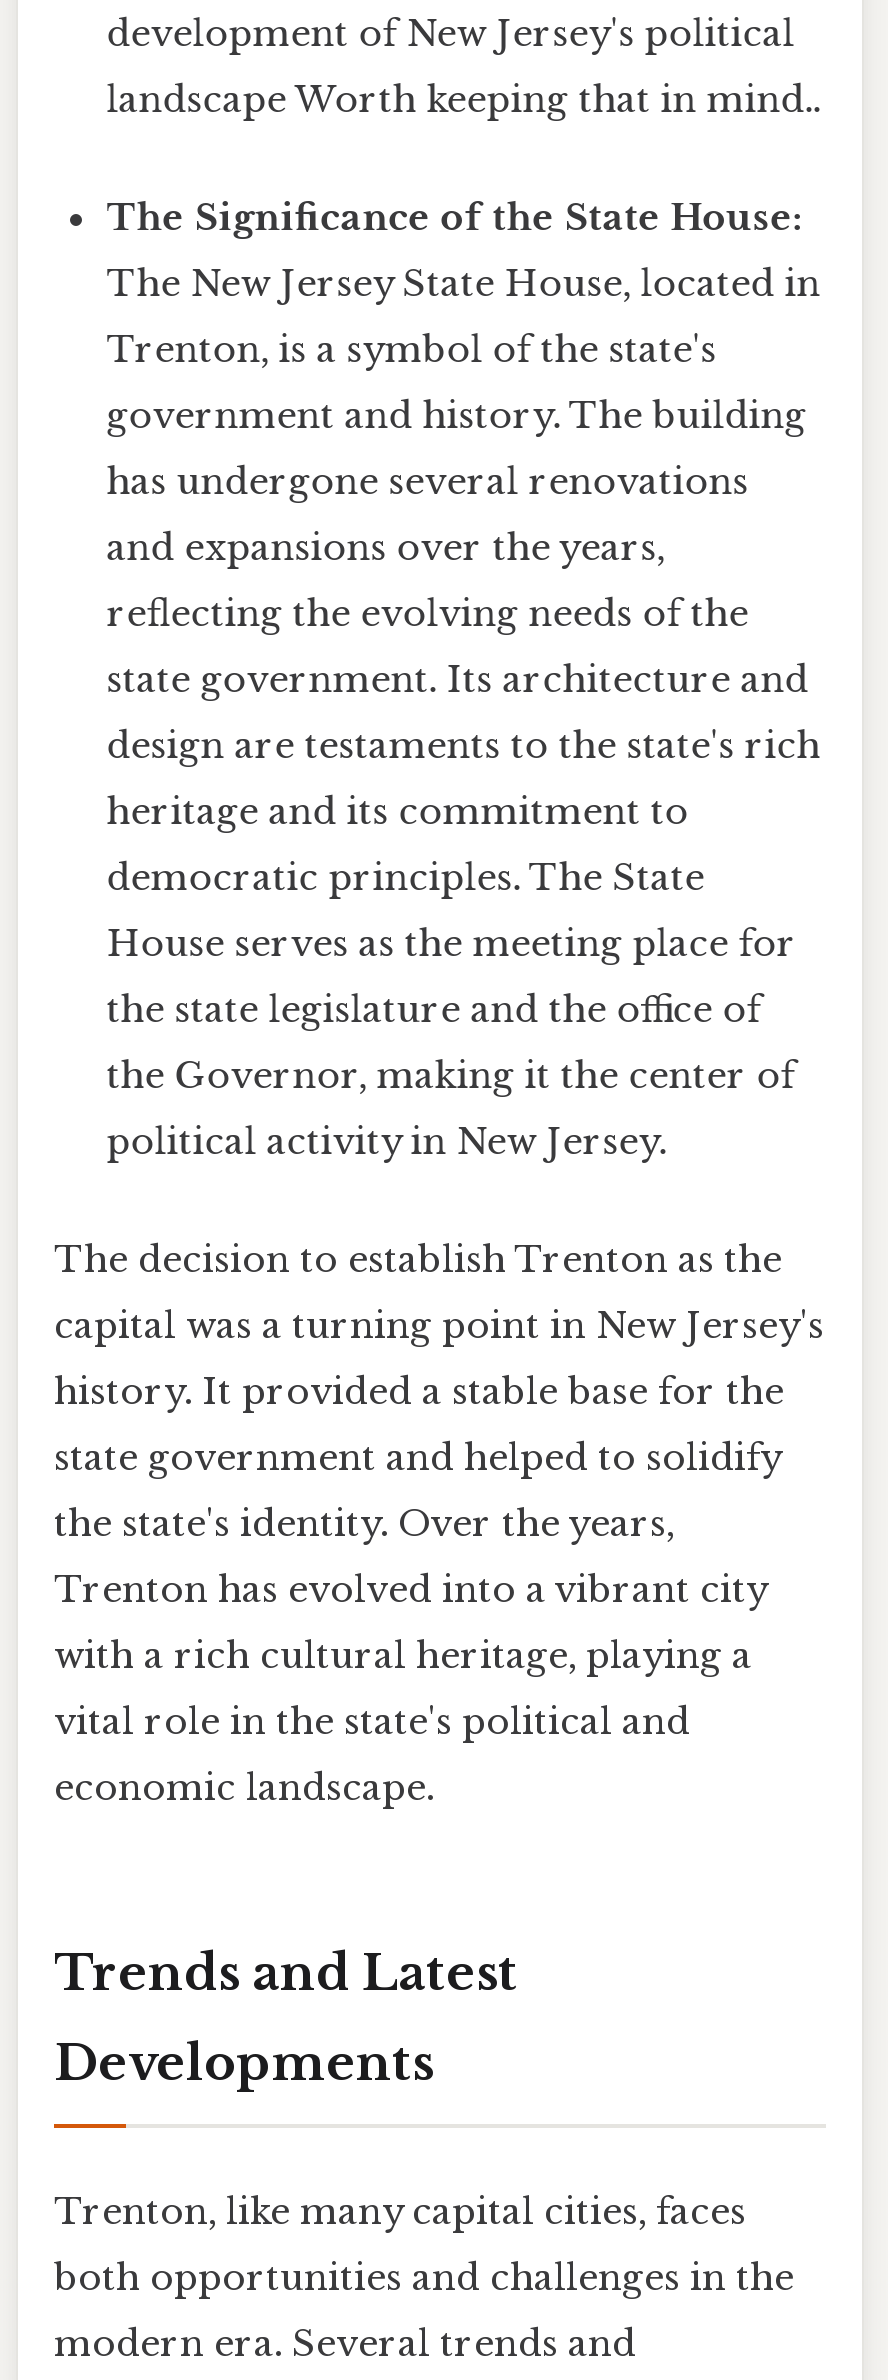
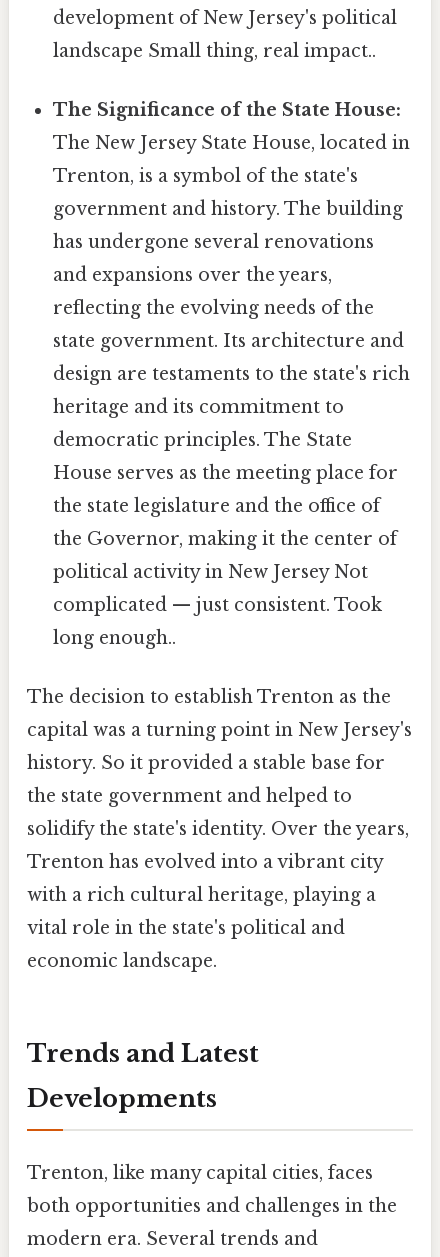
[106,77,820,121] landscape Worth keeping that in mind.. -> [53,40,376,62] landscape Small thing, real impact..
[106,1120,666,1164] political activity in New Jersey. -> [53,561,382,649] political activity in New Jersey Not | complicated — just consistent. Took | long enough..
[54,1370,784,1414] history. It provided a stable base for the -> [27,752,385,774] history. So it provided a stable base for
[54,1436,780,1480] state government and helped to solidify -> [27,785,352,807] the state government and helped to
[54,1502,674,1546] the state's identity. Over the years, -> [27,818,409,840] solidify the state's identity. Over the years,

